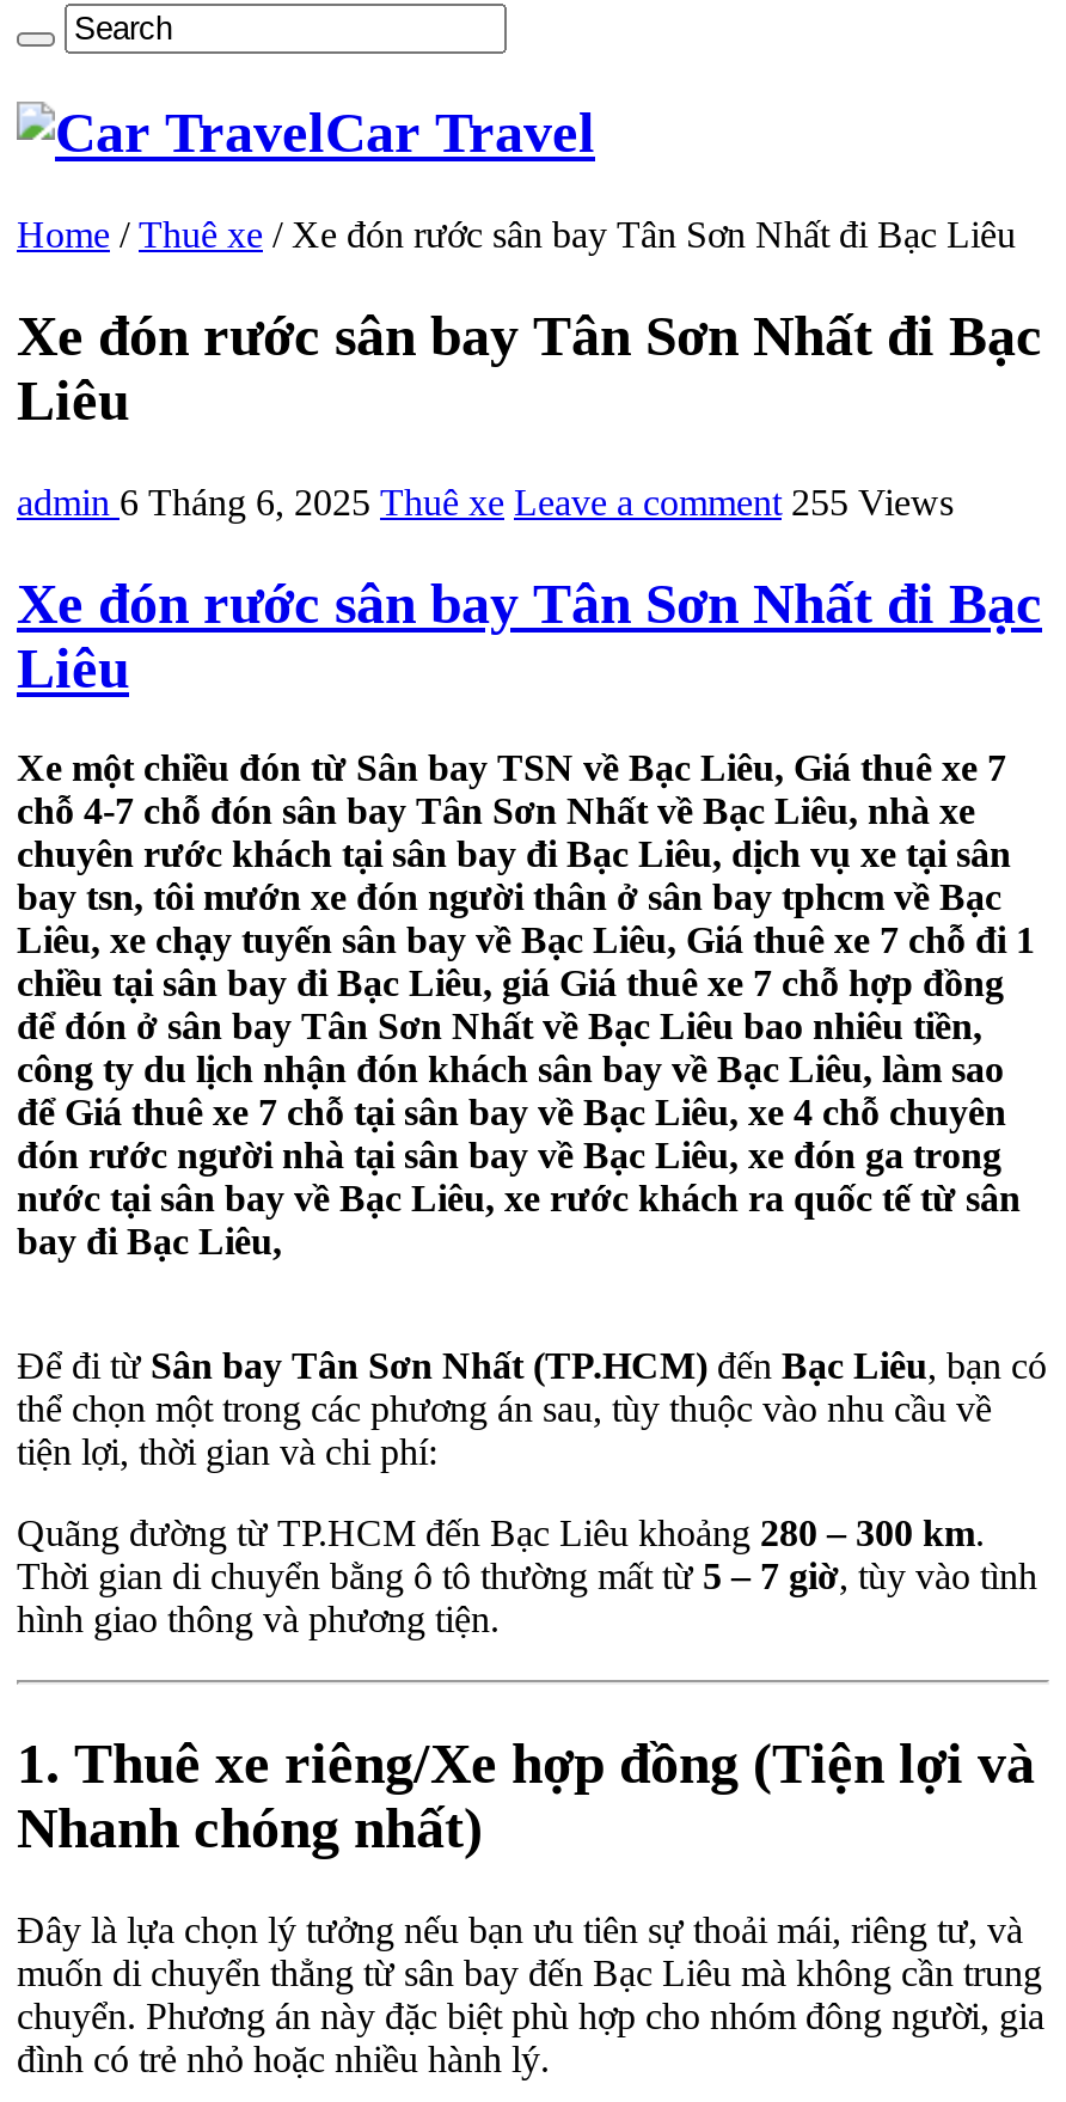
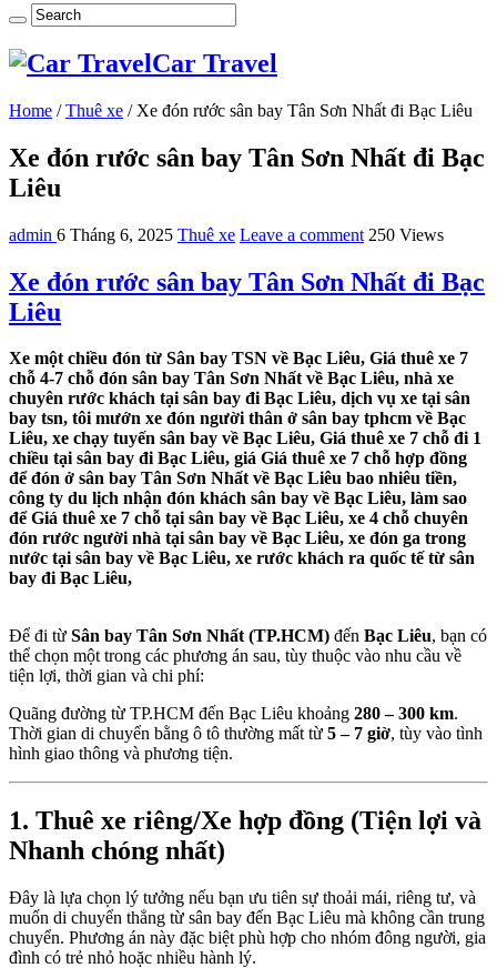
[17,481,954,522] admin 6 Tháng 6, 2025 Thuê xe Leave a comment 255 Views -> [9,225,444,244] admin 6 Tháng 6, 2025 Thuê xe Leave a comment 250 Views

